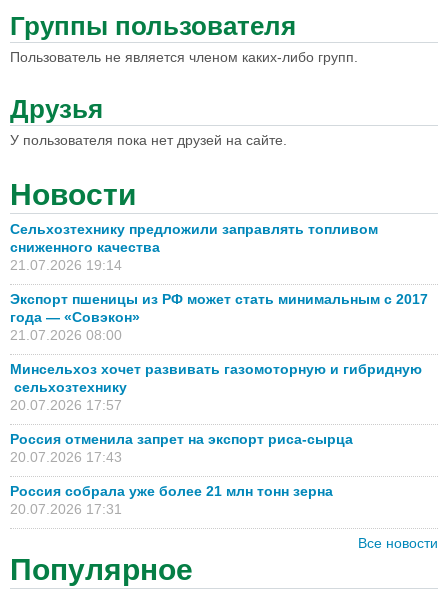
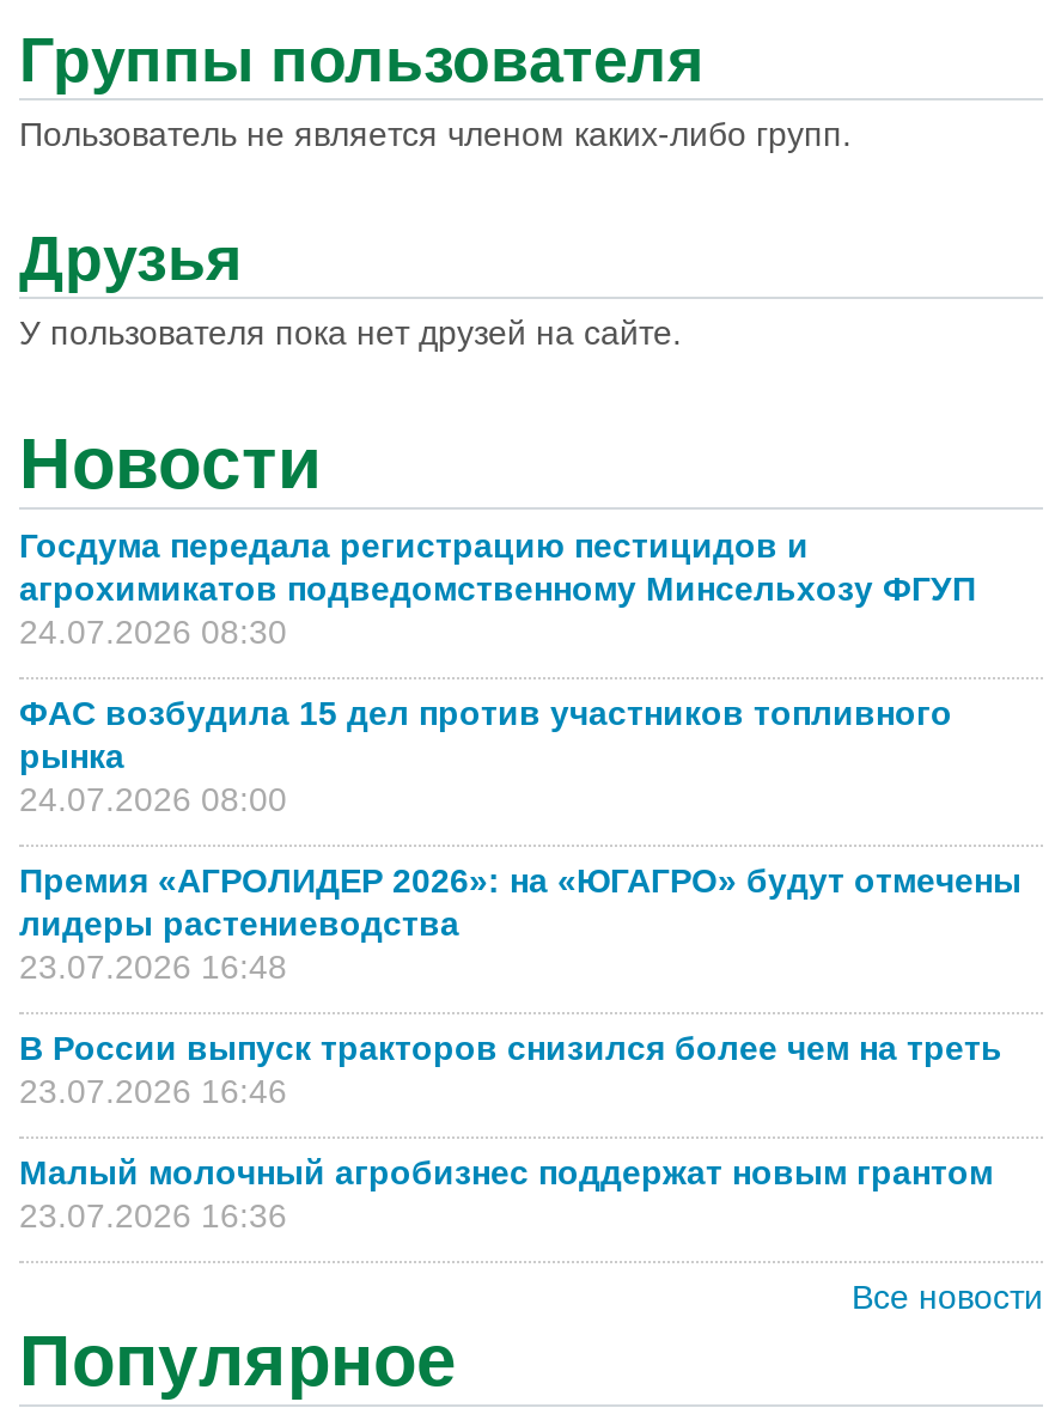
[10,221,378,273] Сельхозтехнику предложили заправлять топливом | сниженного качества | 21.07.2026 19:14 -> [19,527,976,652] Госдума передала регистрацию пестицидов и | агрохимикатов подведомственному Минсельхозу ФГУП | 24.07.2026 08:30
[10,291,428,343] Экспорт пшеницы из РФ может стать минимальным с 2017 | года — «Совэкон» | 21.07.2026 08:00 -> [19,695,952,819] ФАС возбудила 15 дел против участников топливного | рынка | 24.07.2026 08:00
[10,361,422,413] Минсельхоз хочет развивать газомоторную и гибридную | сельхозтехнику | 20.07.2026 17:57 -> [19,862,1022,987] Премия «АГРОЛИДЕР 2026»: на «ЮГАГРО» будут отмечены | лидеры растениеводства | 23.07.2026 16:48
[10,431,357,465] Россия отменила запрет на экспорт риса-сырца | 20.07.2026 17:43 -> [19,1030,1012,1111] В России выпуск тракторов снизился более чем на треть | 23.07.2026 16:46
[10,483,333,517] Россия собрала уже более 21 млн тонн зерна | 20.07.2026 17:31 -> [19,1154,1002,1236] Малый молочный агробизнес поддержат новым грантом | 23.07.2026 16:36

